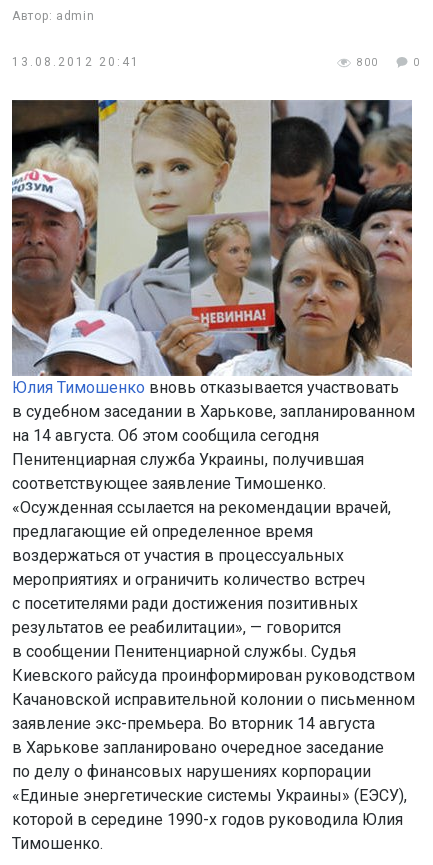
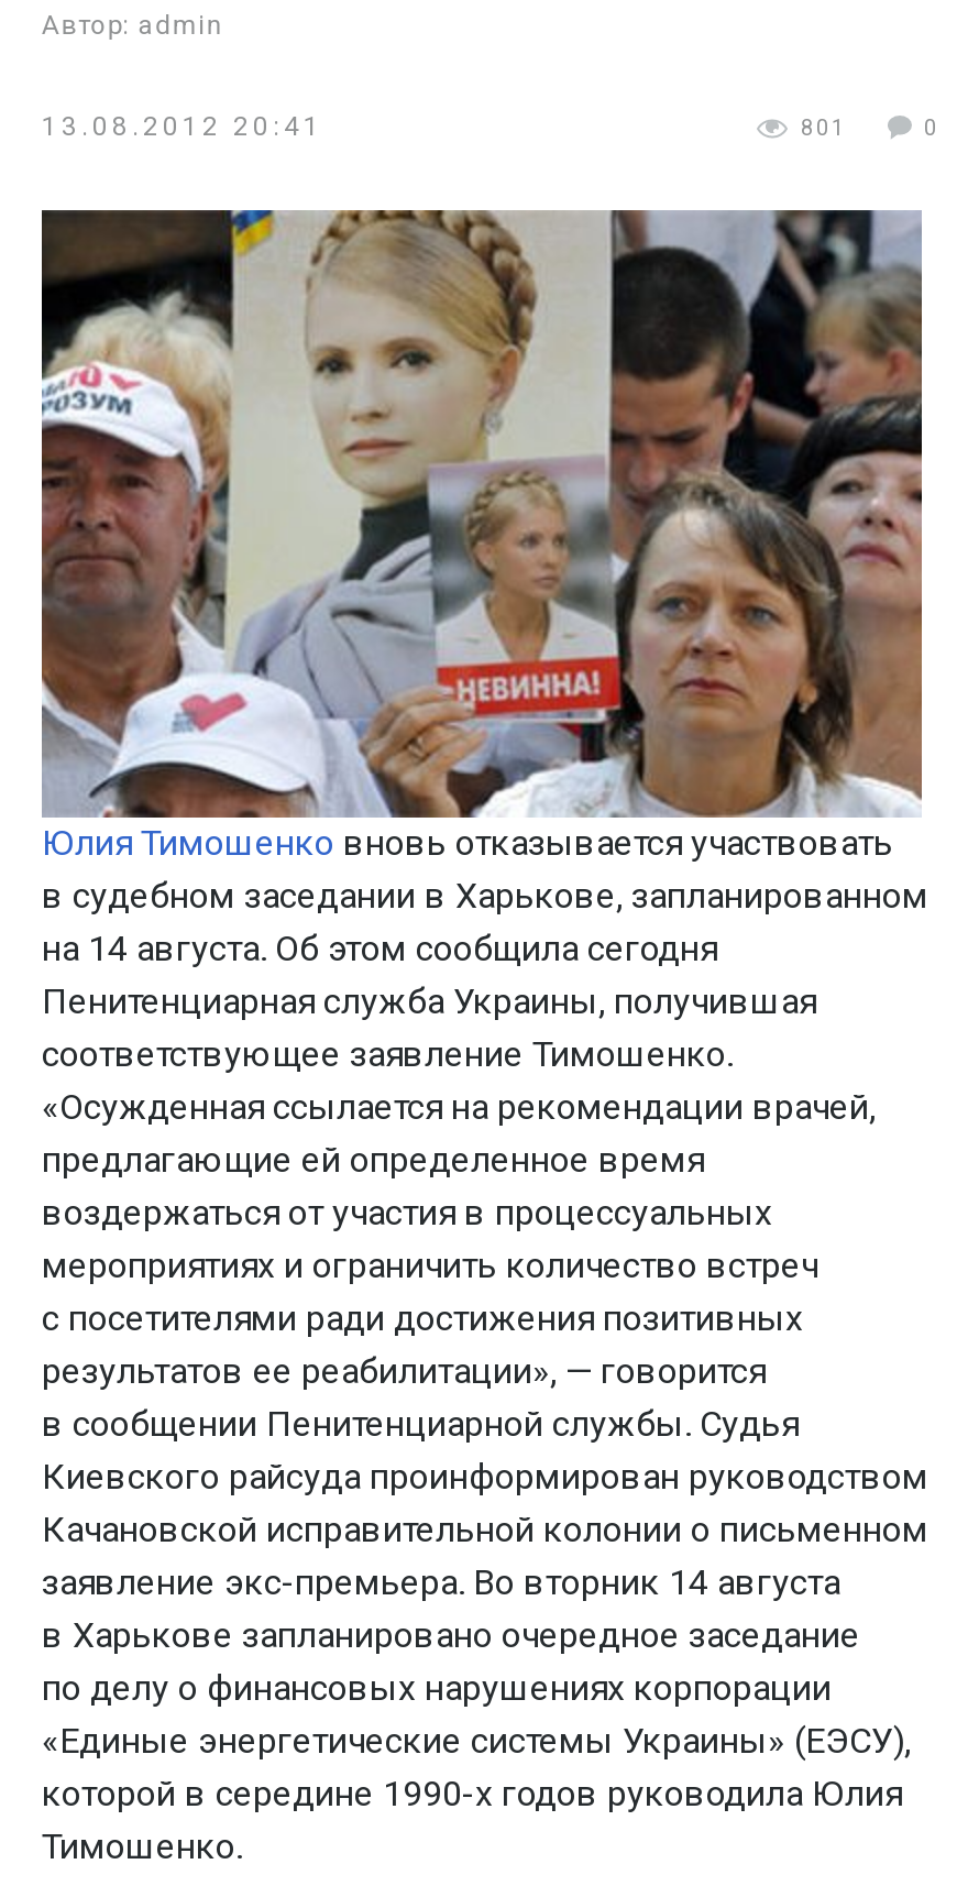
[357,57,378,68] 800 -> [801,116,847,140] 801

